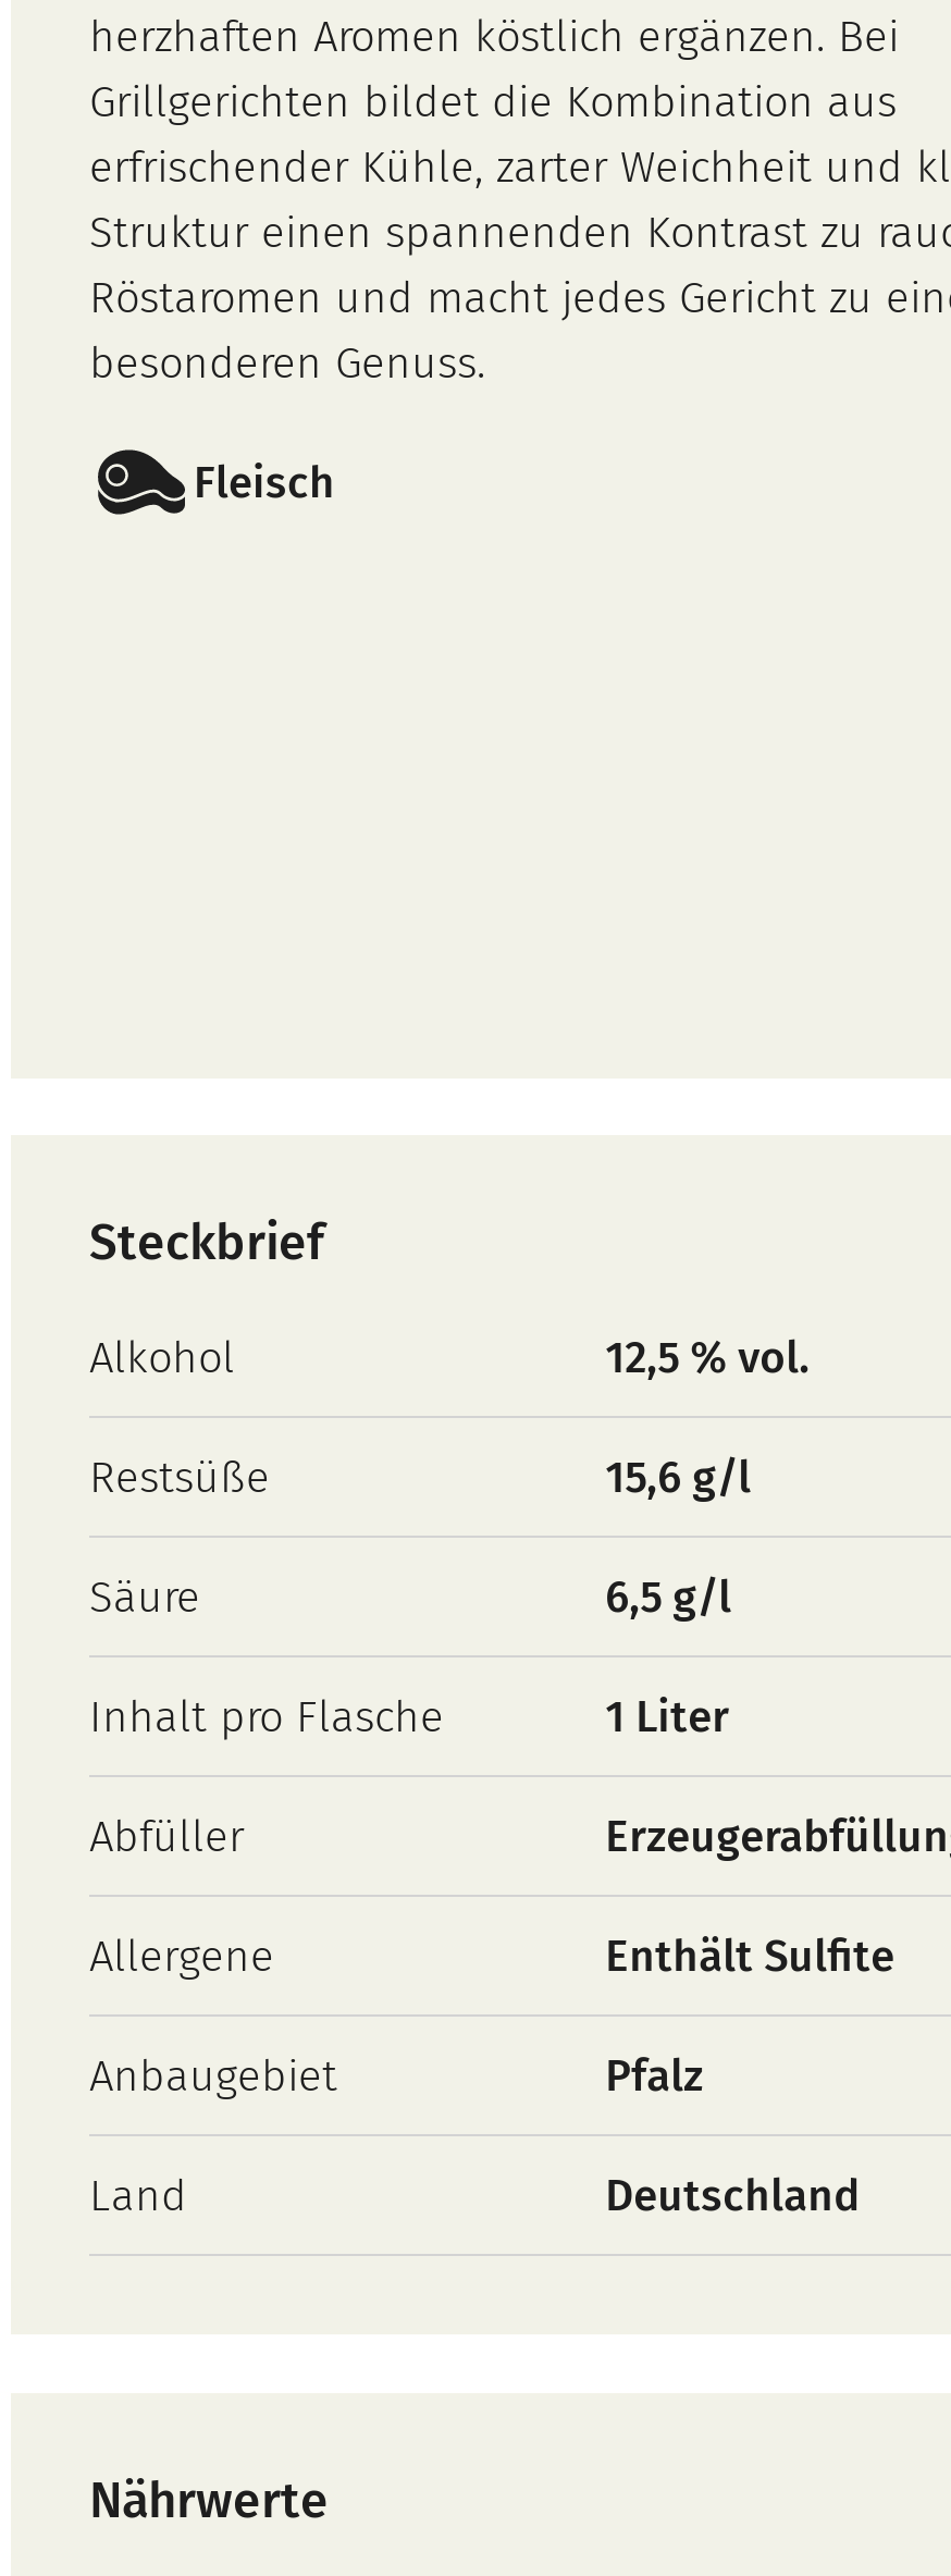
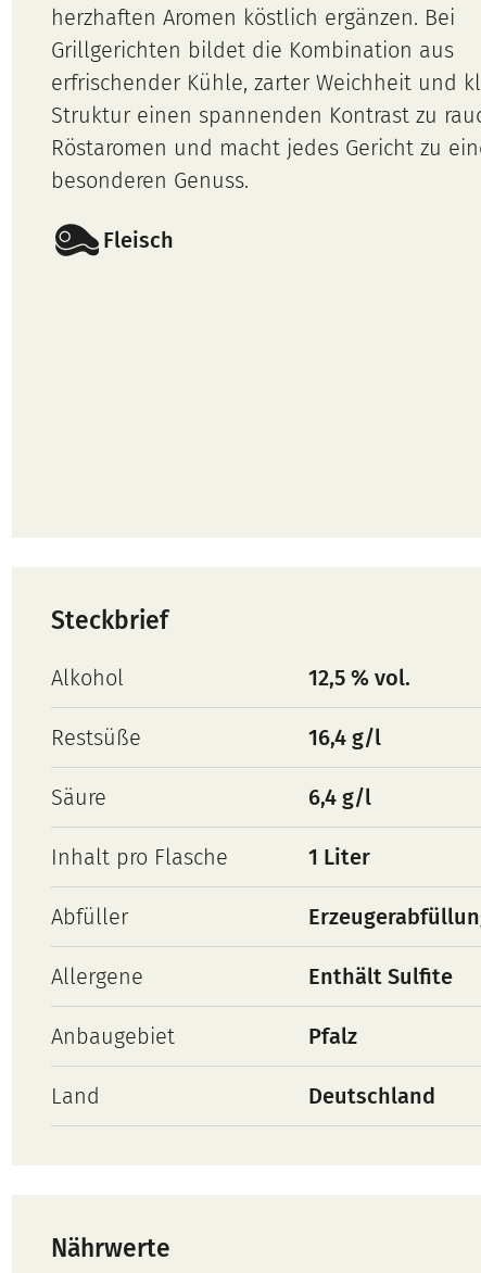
[605,1452,751,1504] 15,6 g/l -> [308,724,381,751] 16,4 g/l
[605,1572,731,1624] 6,5 g/l -> [308,784,371,810] 6,4 g/l

